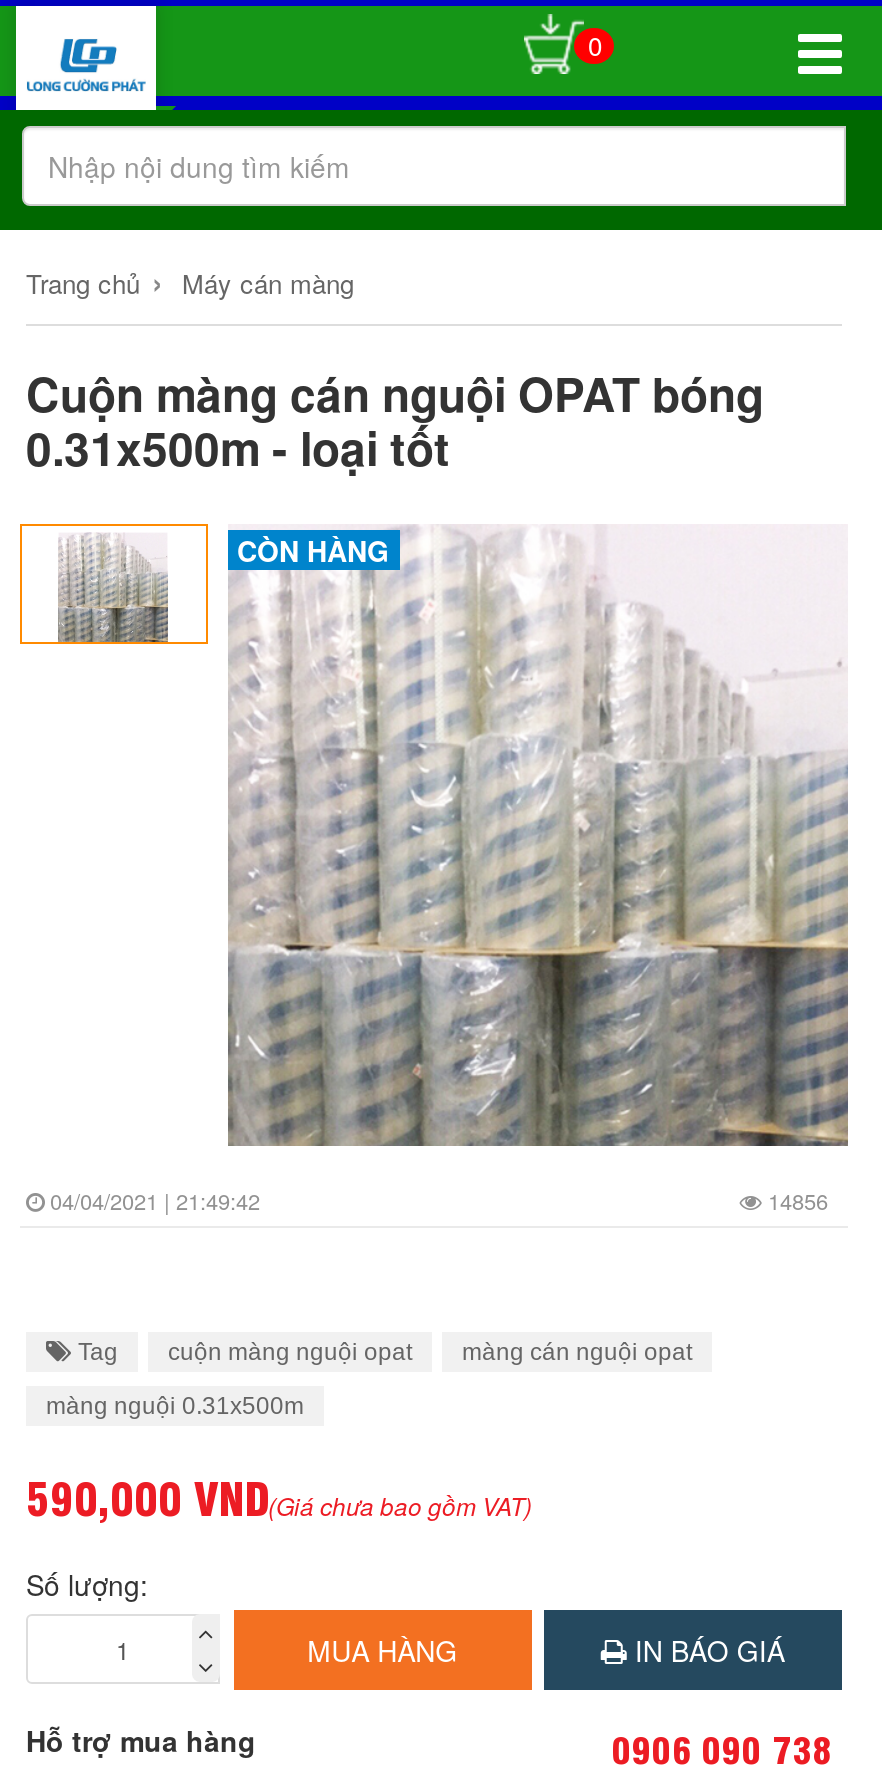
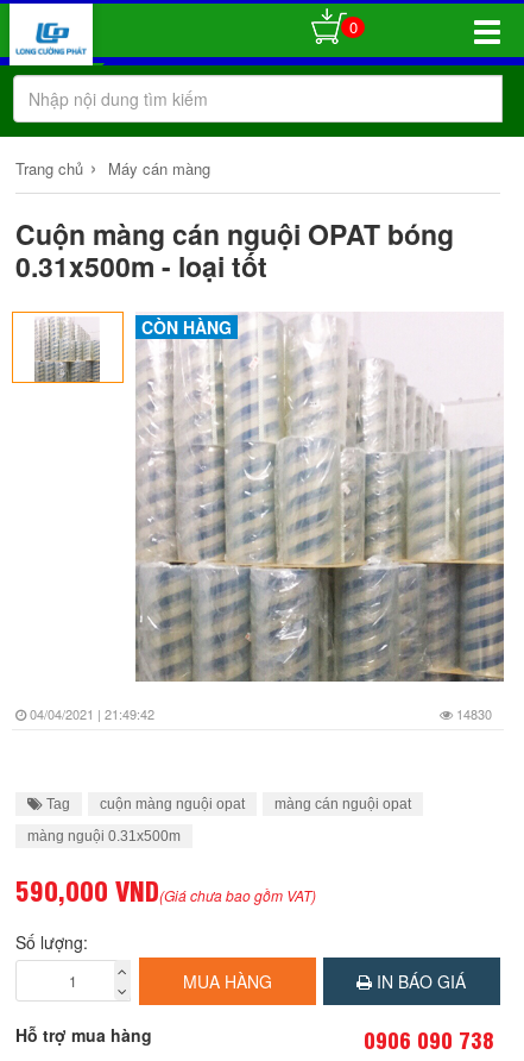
[762,1183,828,1215] 14856 -> [453,704,492,723] 14830

